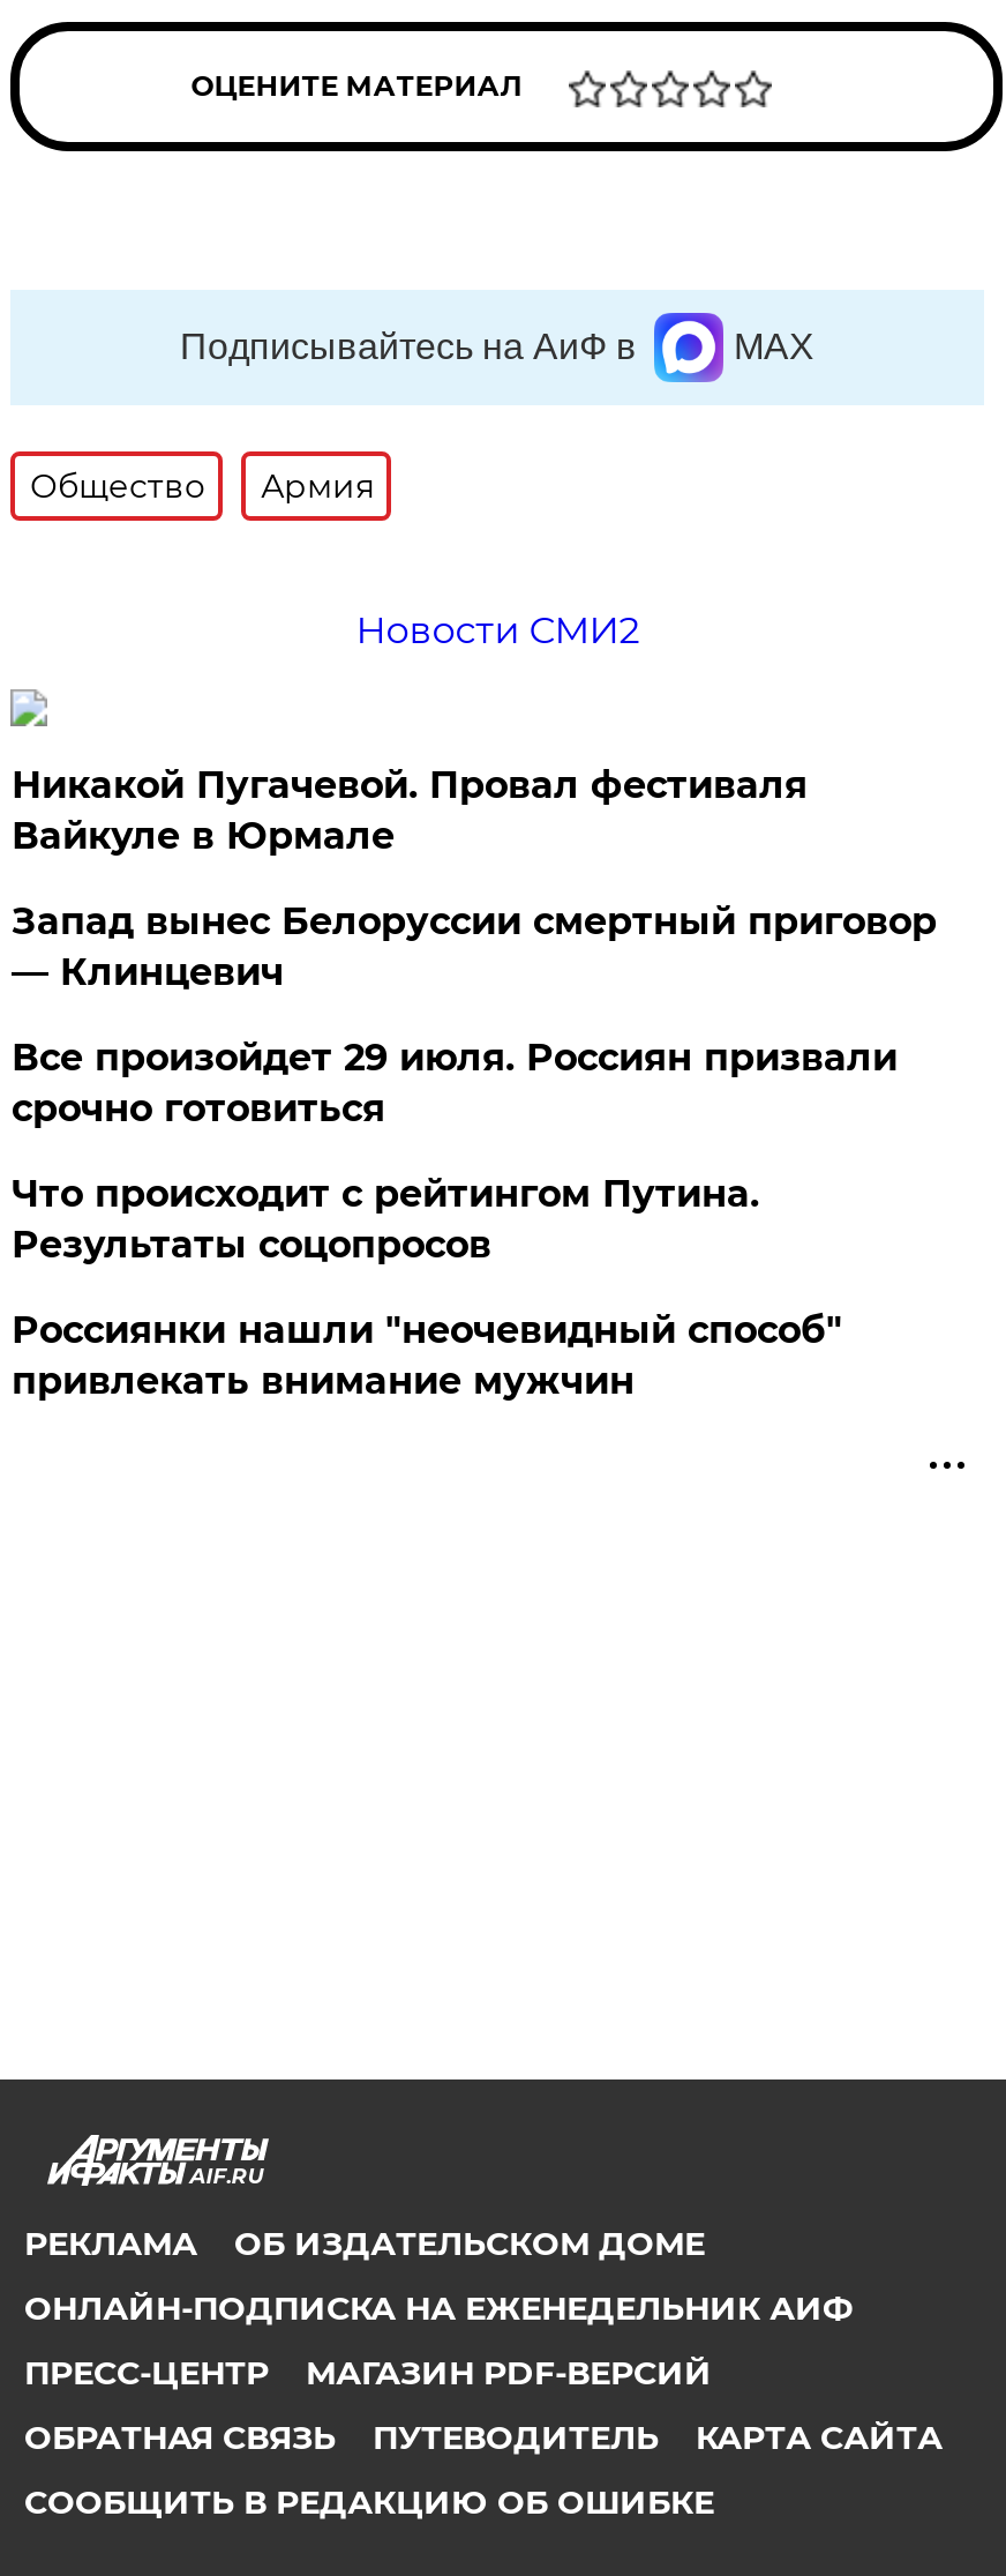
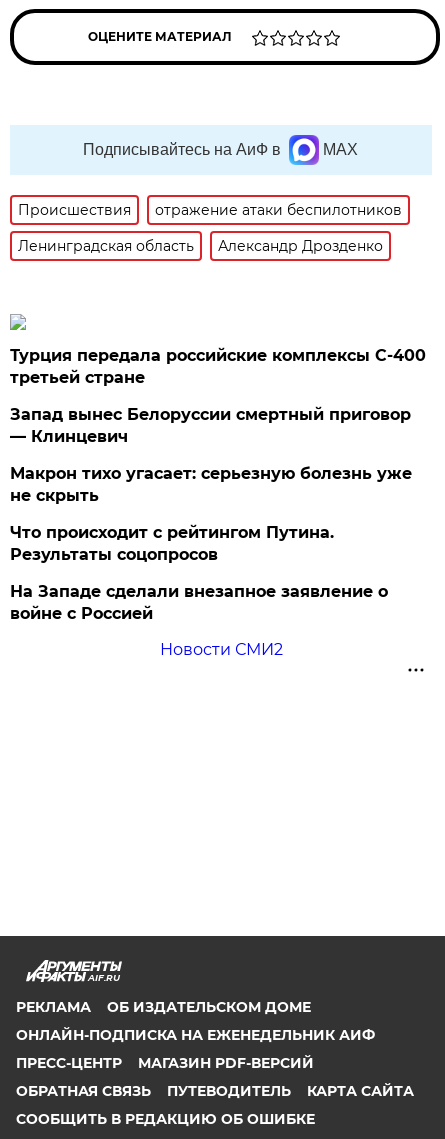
[30,465,374,507] Общество | Армия -> [18,201,402,219] Происшествия | отражение атаки беспилотников
[356,608,640,652] Новости СМИ2 -> [18,237,383,255] Ленинградская область | Александр Дрозденко
[11,763,807,858] Никакой Пугачевой. Провал фестиваля | Вайкуле в Юрмале -> [10,346,426,387] Турция передала российские комплексы С-400 | третьей стране
[11,1036,897,1130] Все произойдет 29 июля. Россиян призвали | срочно готовиться -> [10,464,412,505] Макрон тихо угасает: серьезную болезнь уже | не скрыть
[11,1308,842,1403] Россиянки нашли "неочевидный способ" | привлекать внимание мужчин -> [10,582,388,659] На Западе сделали внезапное заявление о | войне с Россией | Новости СМИ2

